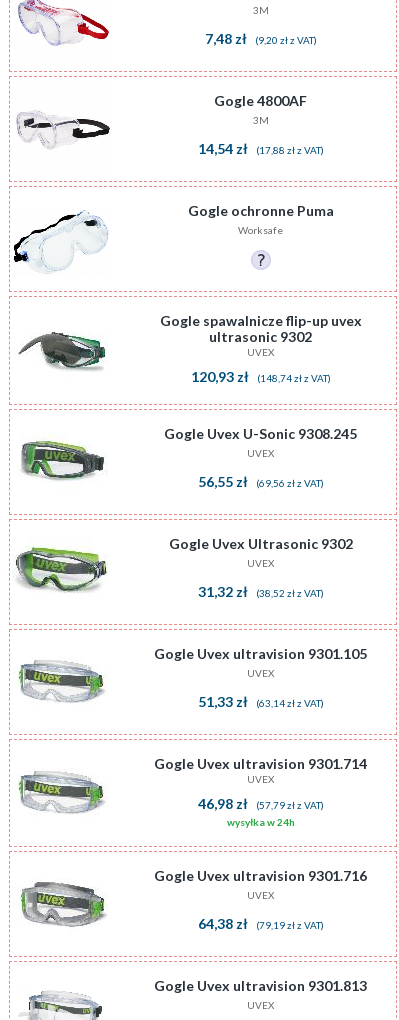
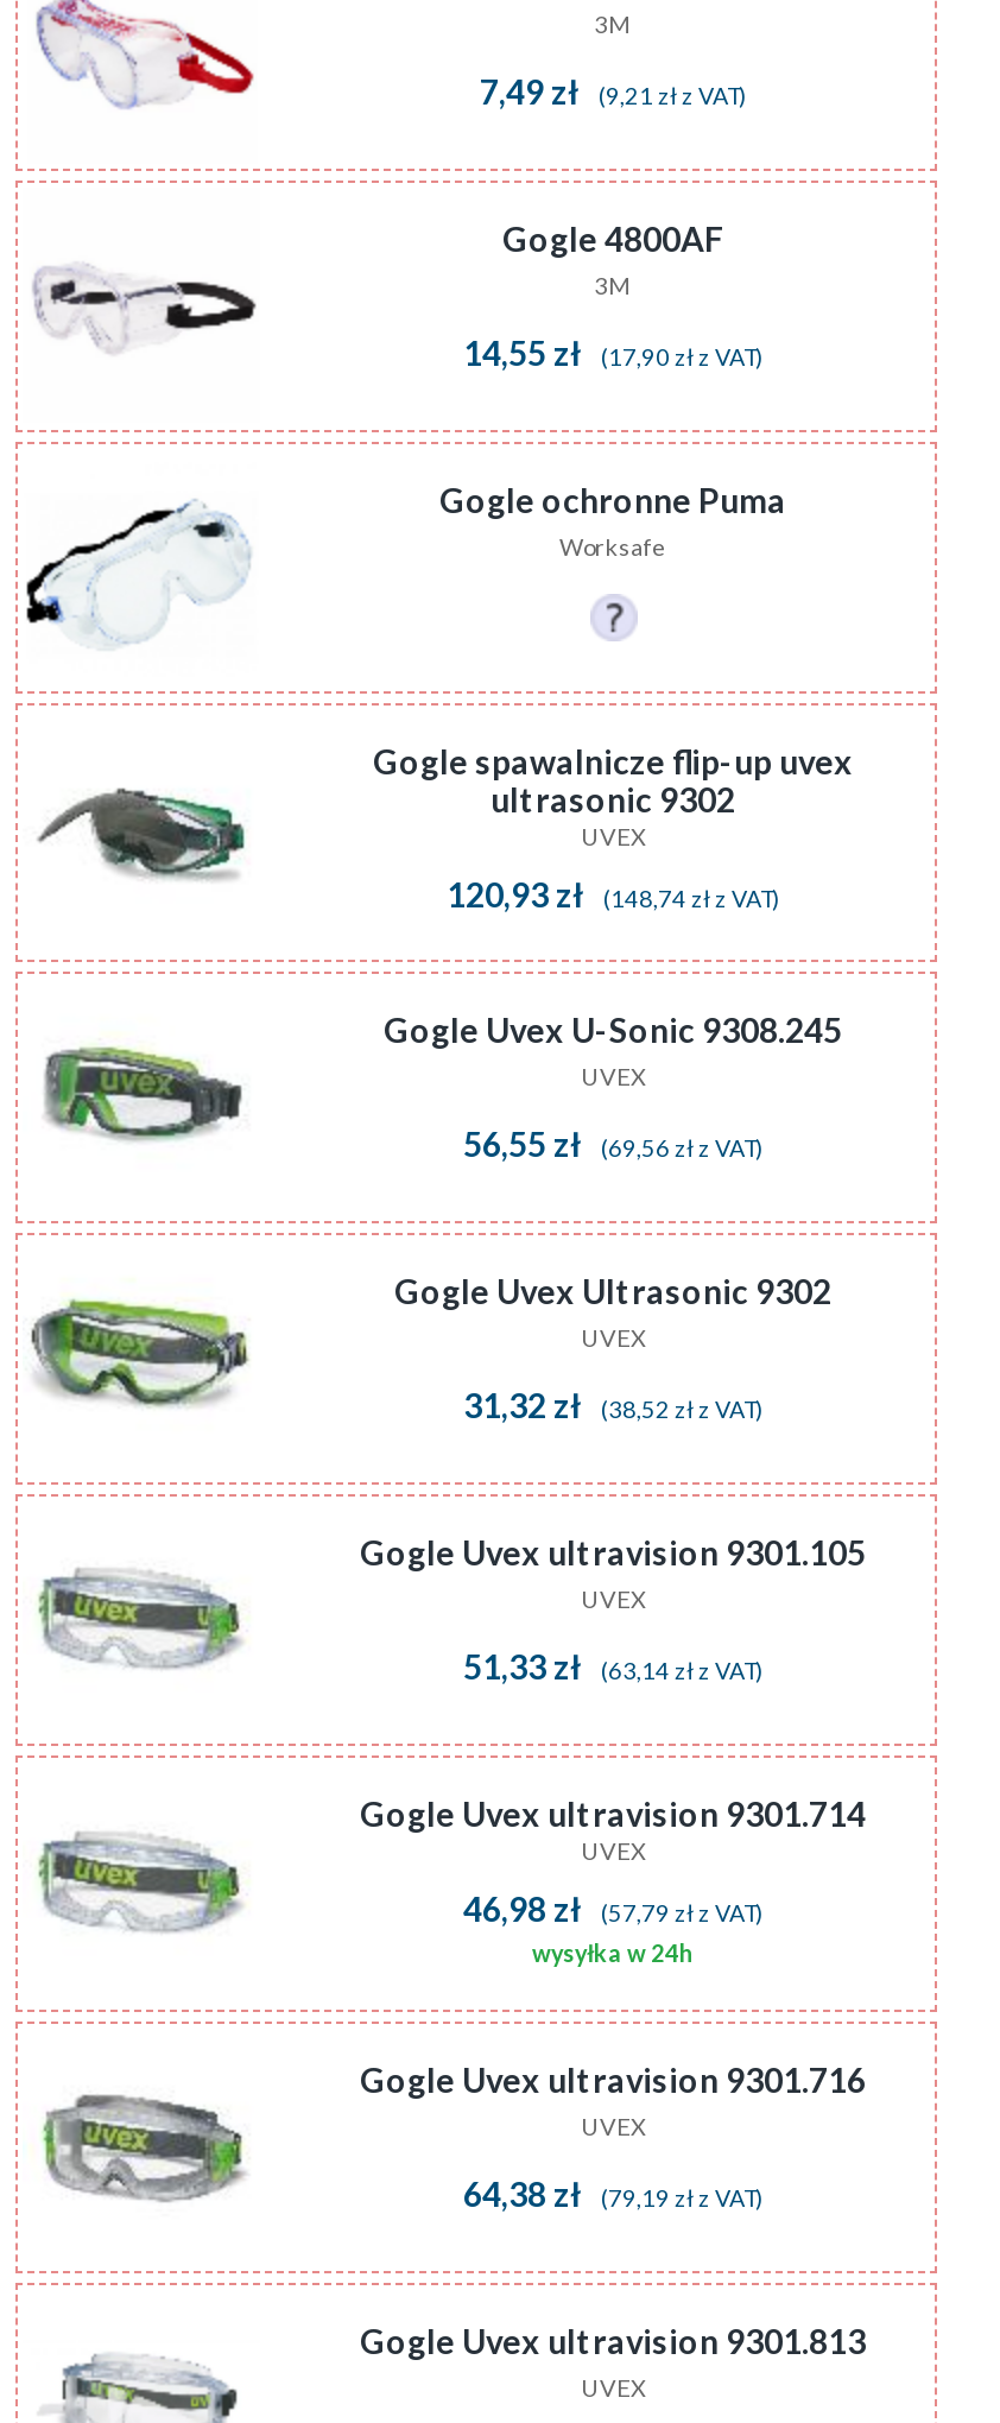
[204,30,246,47] 7,48 zł -> [480,72,580,112] 7,49 zł
[254,34,316,46] (9,20 zł z VAT) -> [599,81,746,110] (9,21 zł z VAT)
[197,140,247,157] 14,54 zł -> [463,333,582,373] 14,55 zł
[255,144,323,156] (17,88 zł z VAT) -> [601,343,762,371] (17,90 zł z VAT)

